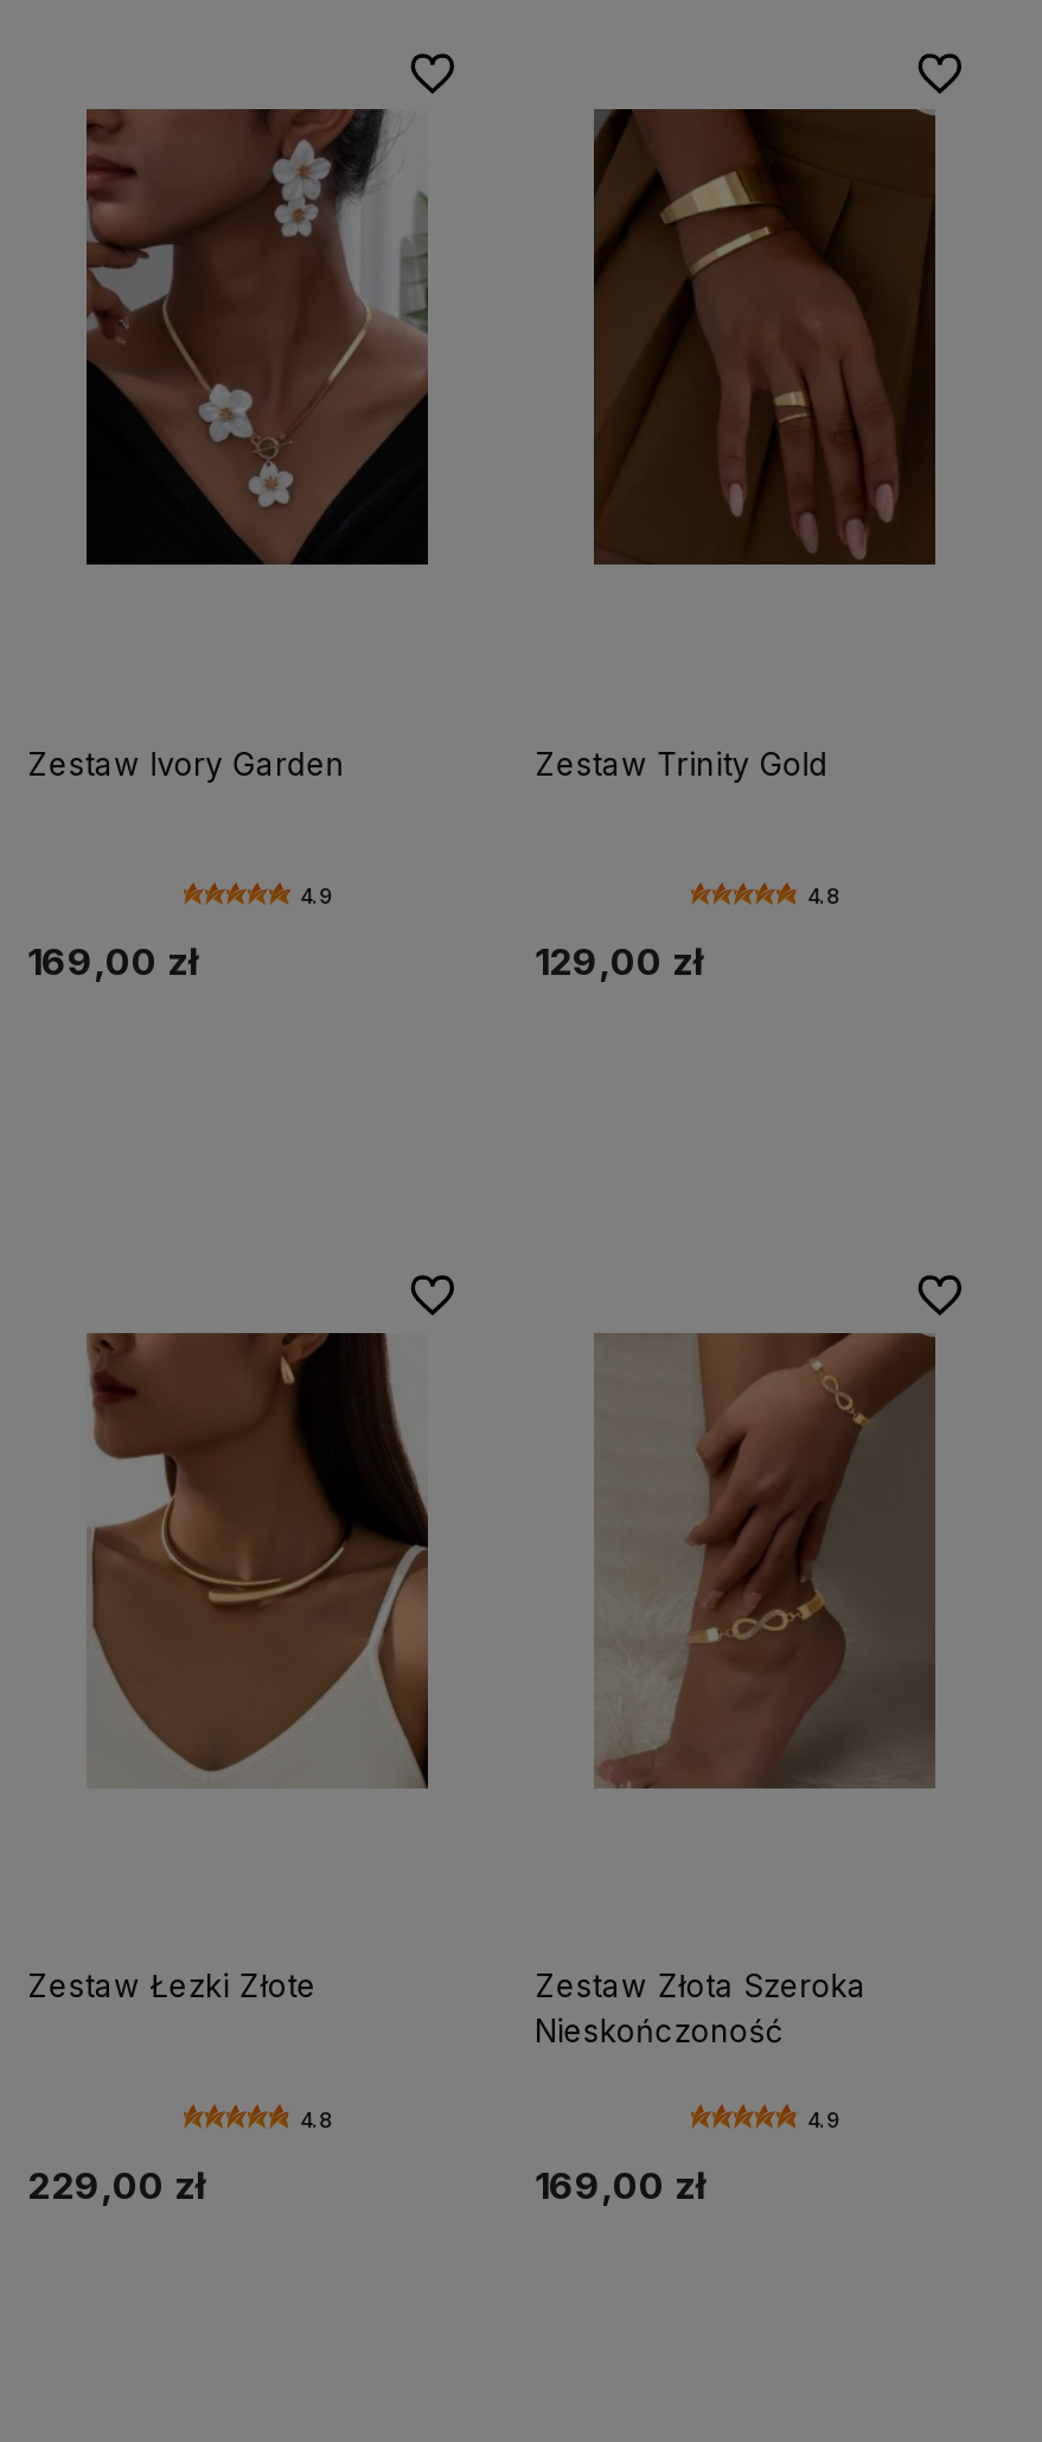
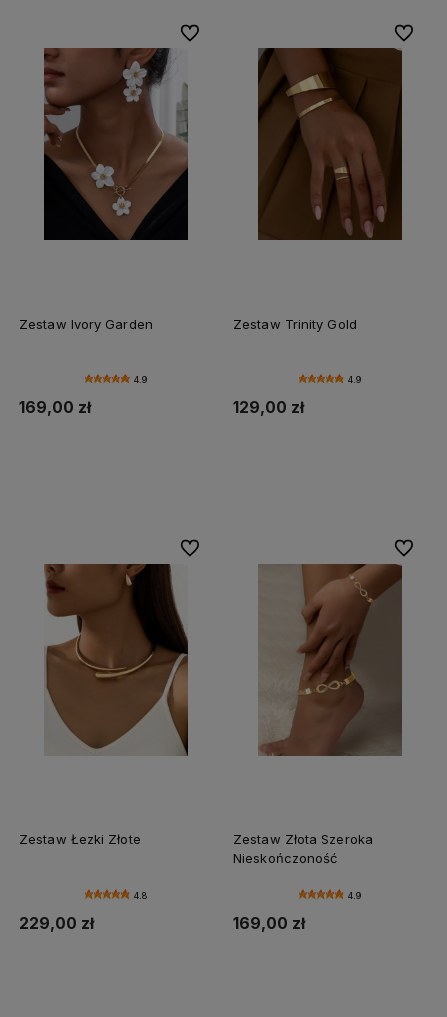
[808,883,838,909] 4.8 -> [348,374,361,385] 4.9

